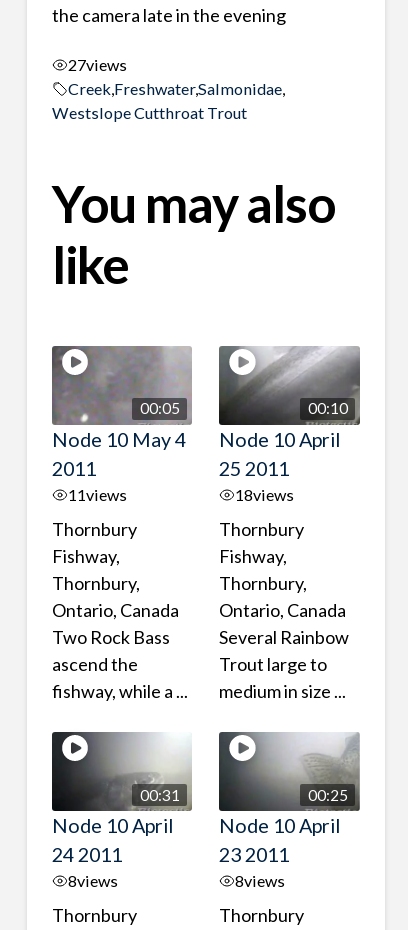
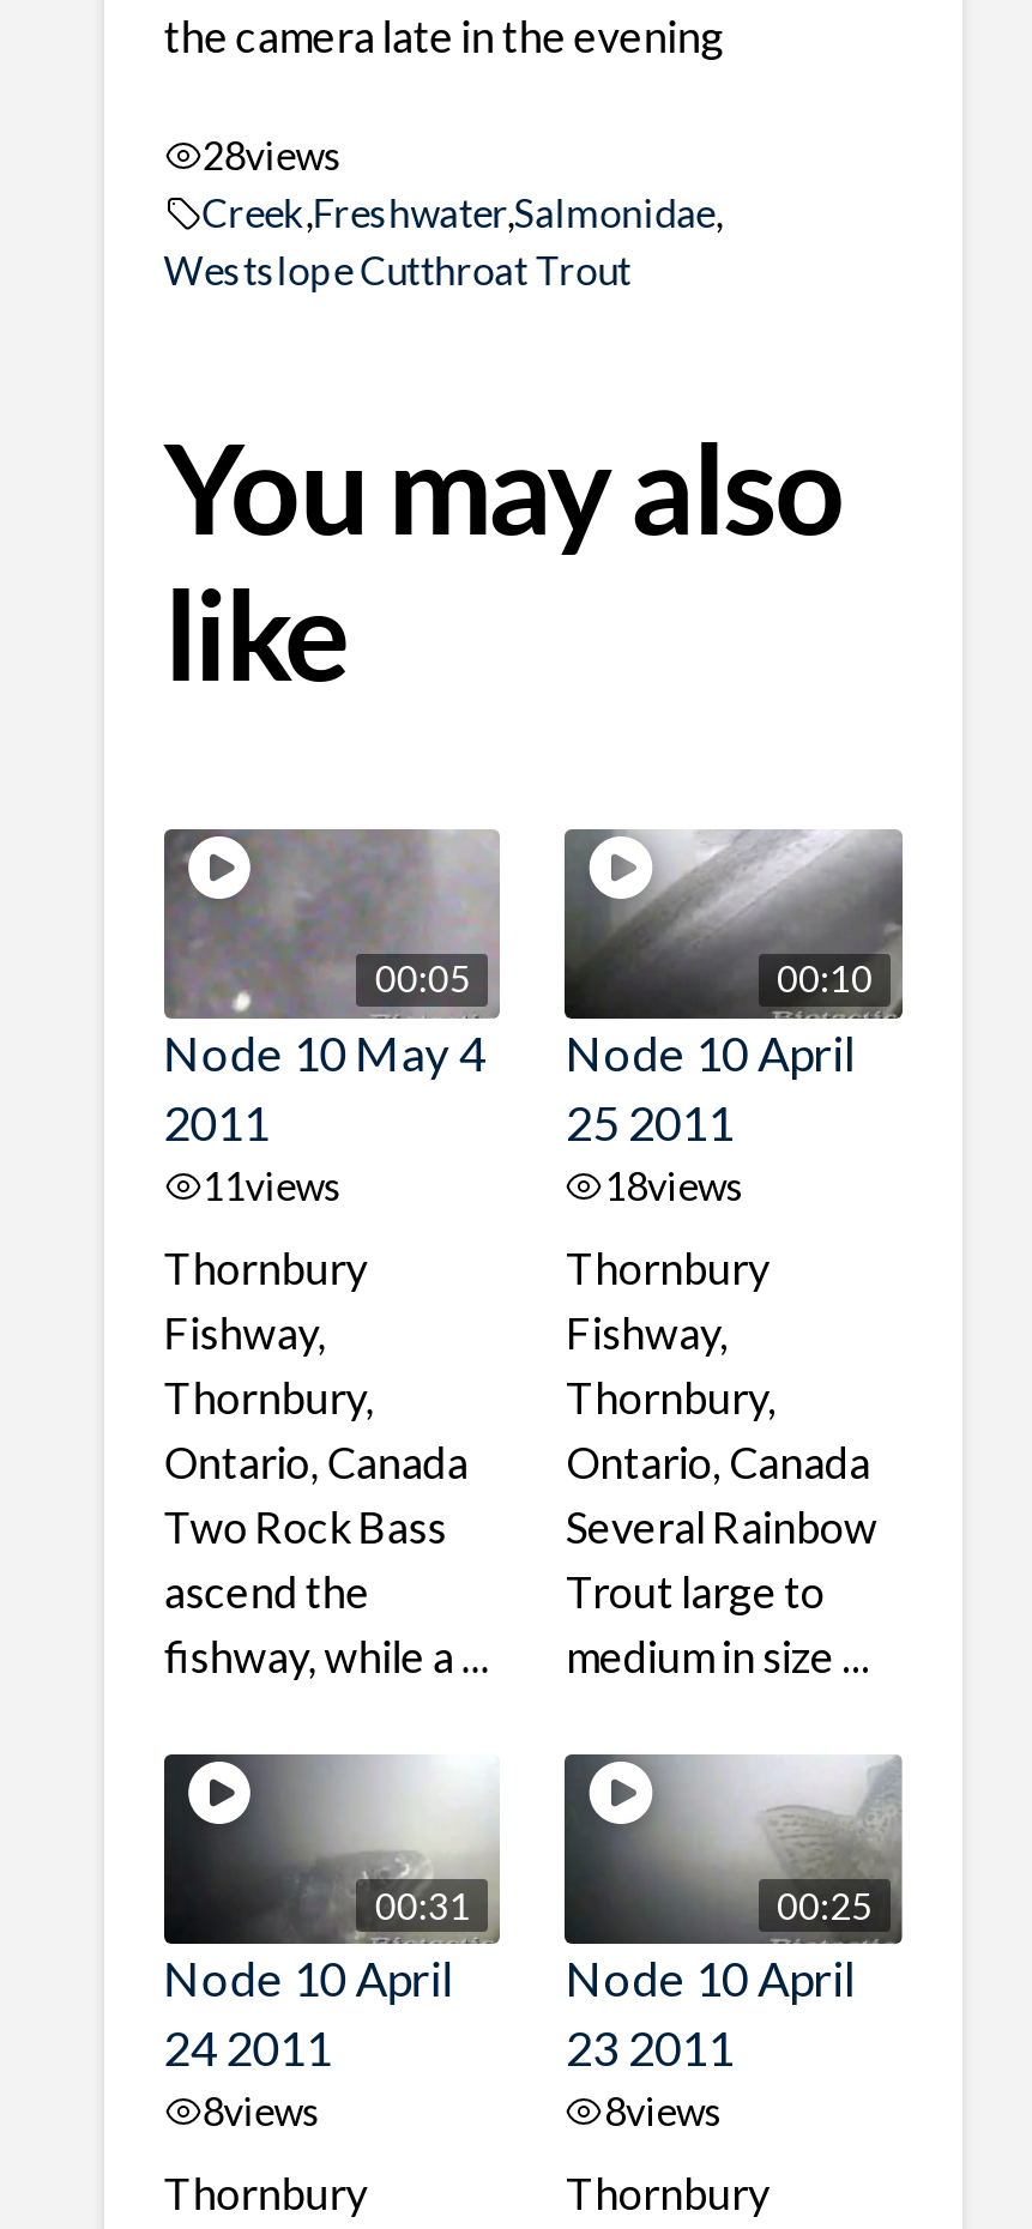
[68,55,127,74] 27views -> [202,131,344,177] 28views

